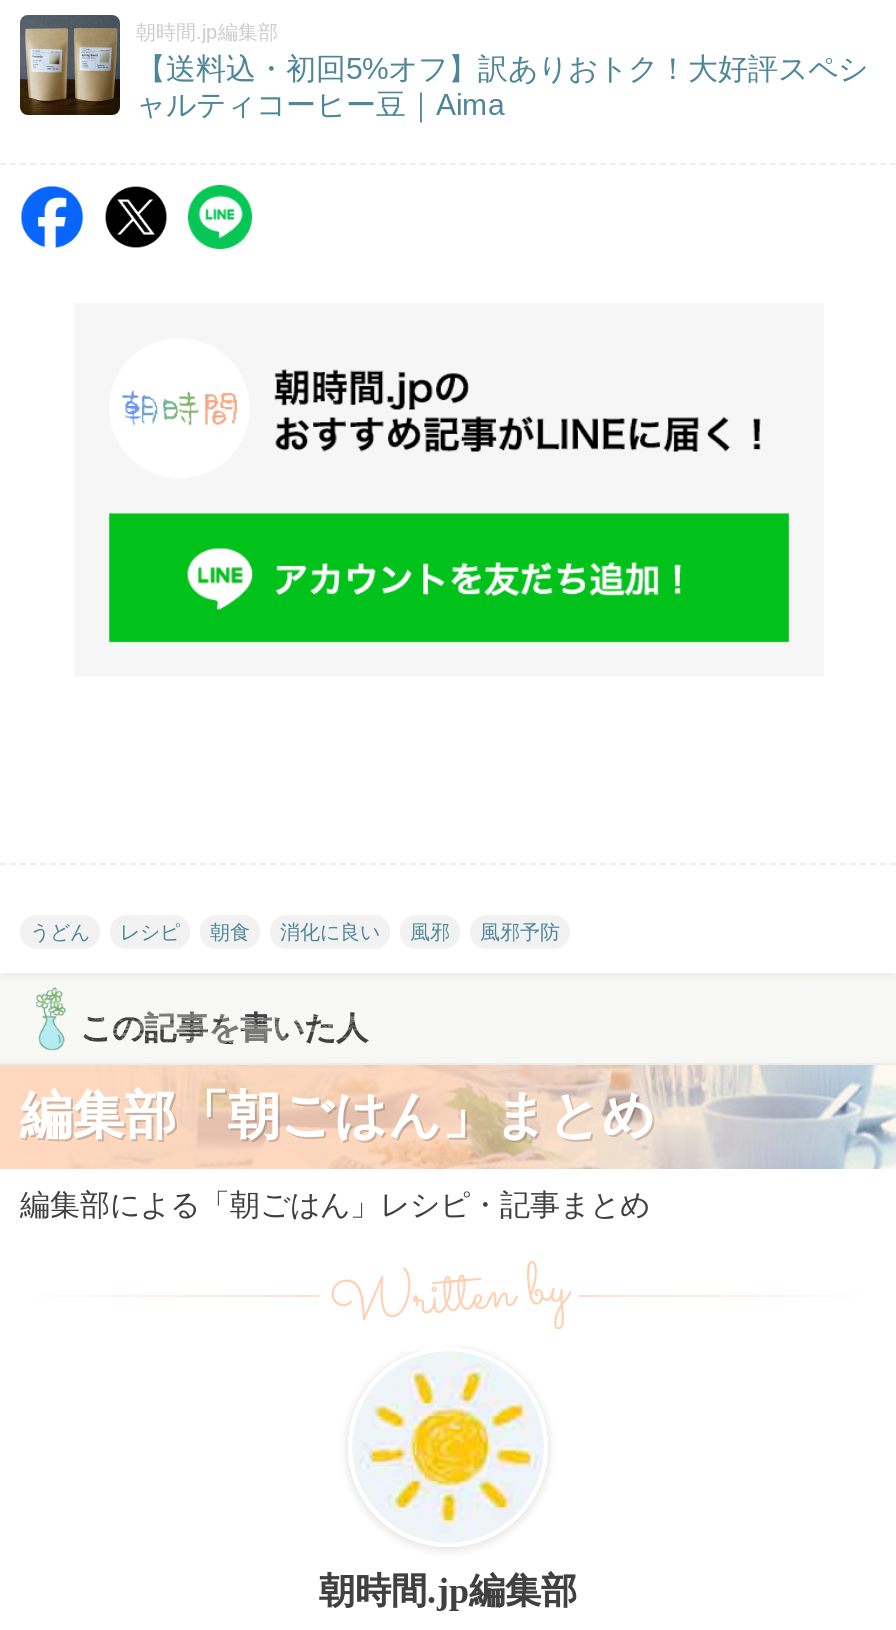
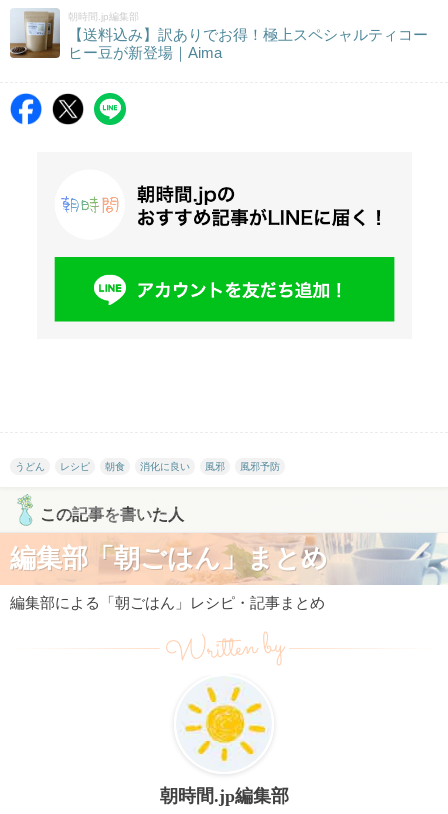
[18,13,868,120] [image] | 【送料込・初回5%オフ】訳ありおトク！大好評スペシ | ャルティコーヒー豆｜Aima -> [9,8,428,61] [image] | 【送料込み】訳ありでお得！極上スペシャルティコー | ヒー豆が新登場｜Aima

